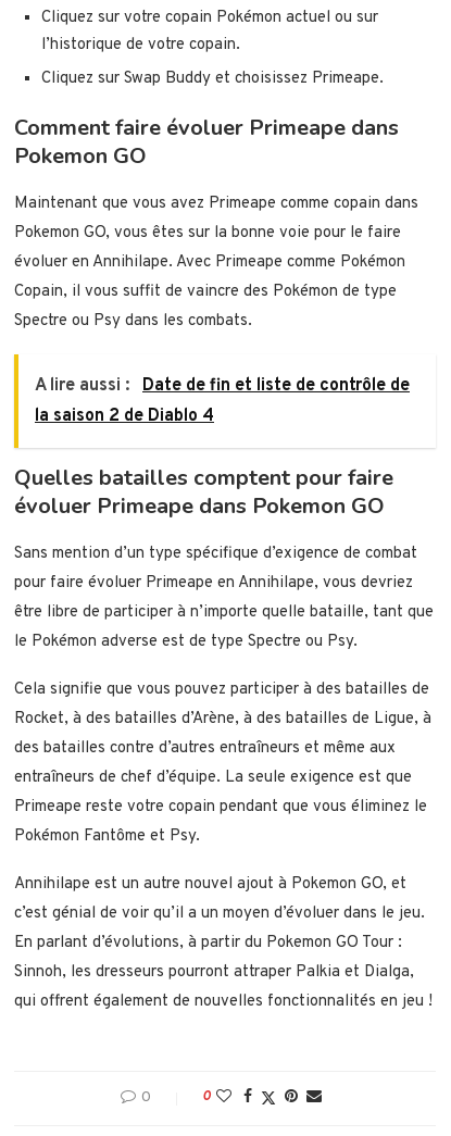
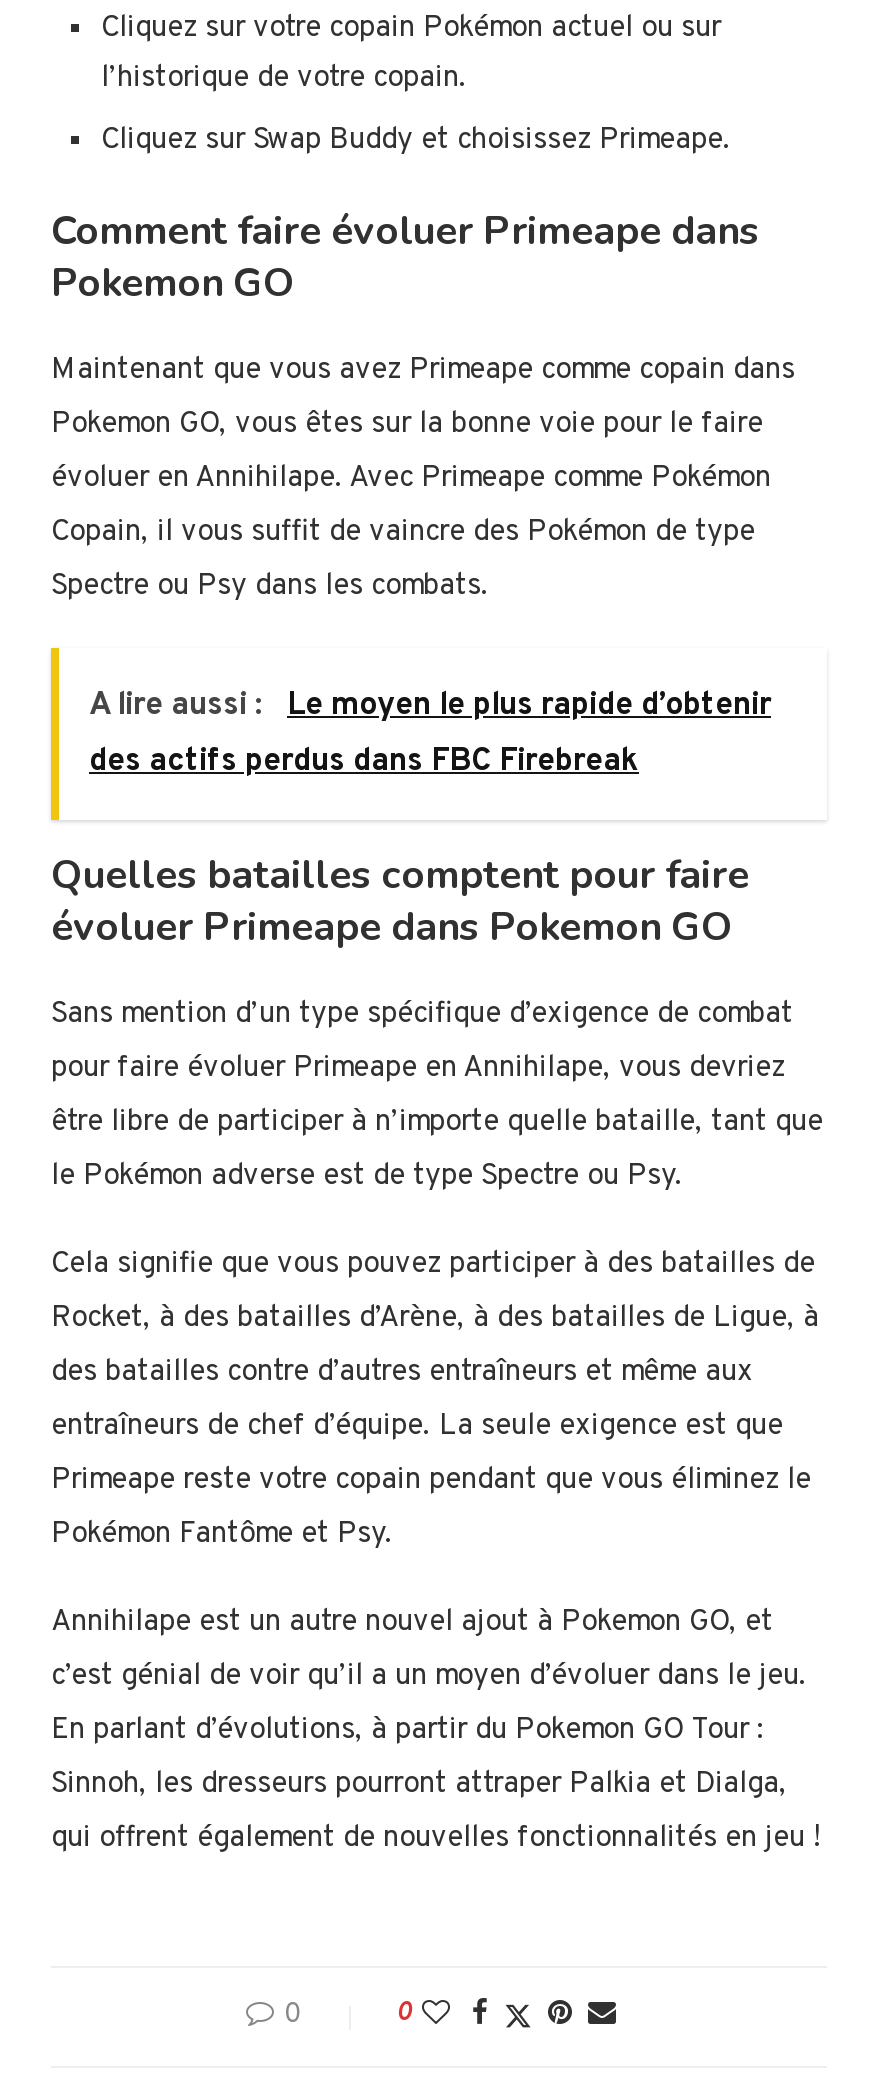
[35,375,410,428] A lire aussi : Date de fin et liste de contrôle de | la saison 2 de Diablo 4 -> [89,687,771,783] A lire aussi : Le moyen le plus rapide d’obtenir | des actifs perdus dans FBC Firebreak

